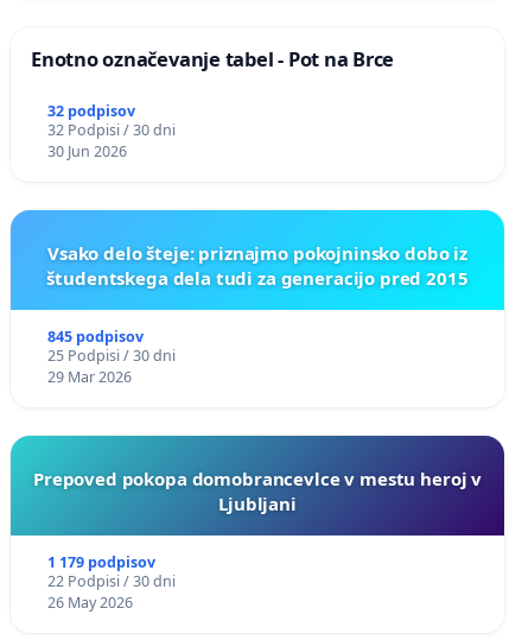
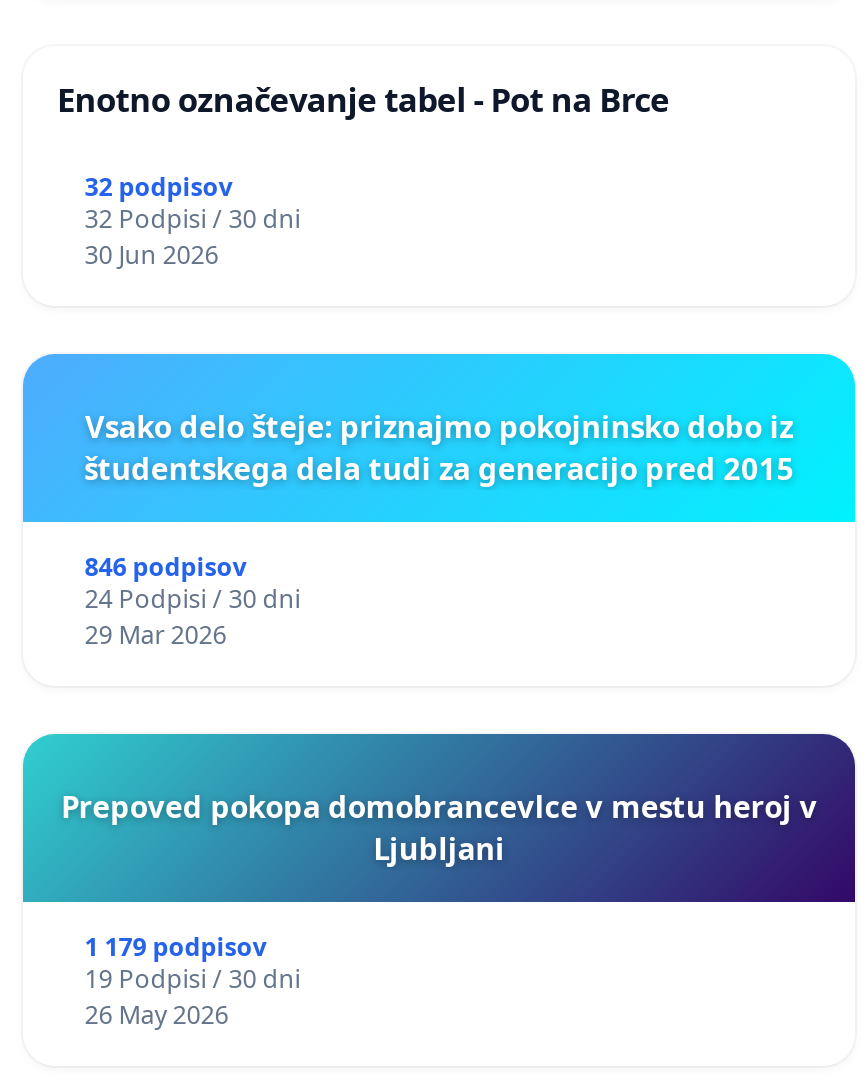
[47,327,143,347] 845 podpisov -> [85,550,247,584] 846 podpisov
[47,346,175,366] 25 Podpisi / 30 dni -> [85,582,301,616] 24 Podpisi / 30 dni
[47,571,175,592] 22 Podpisi / 30 dni -> [85,962,301,996] 19 Podpisi / 30 dni

